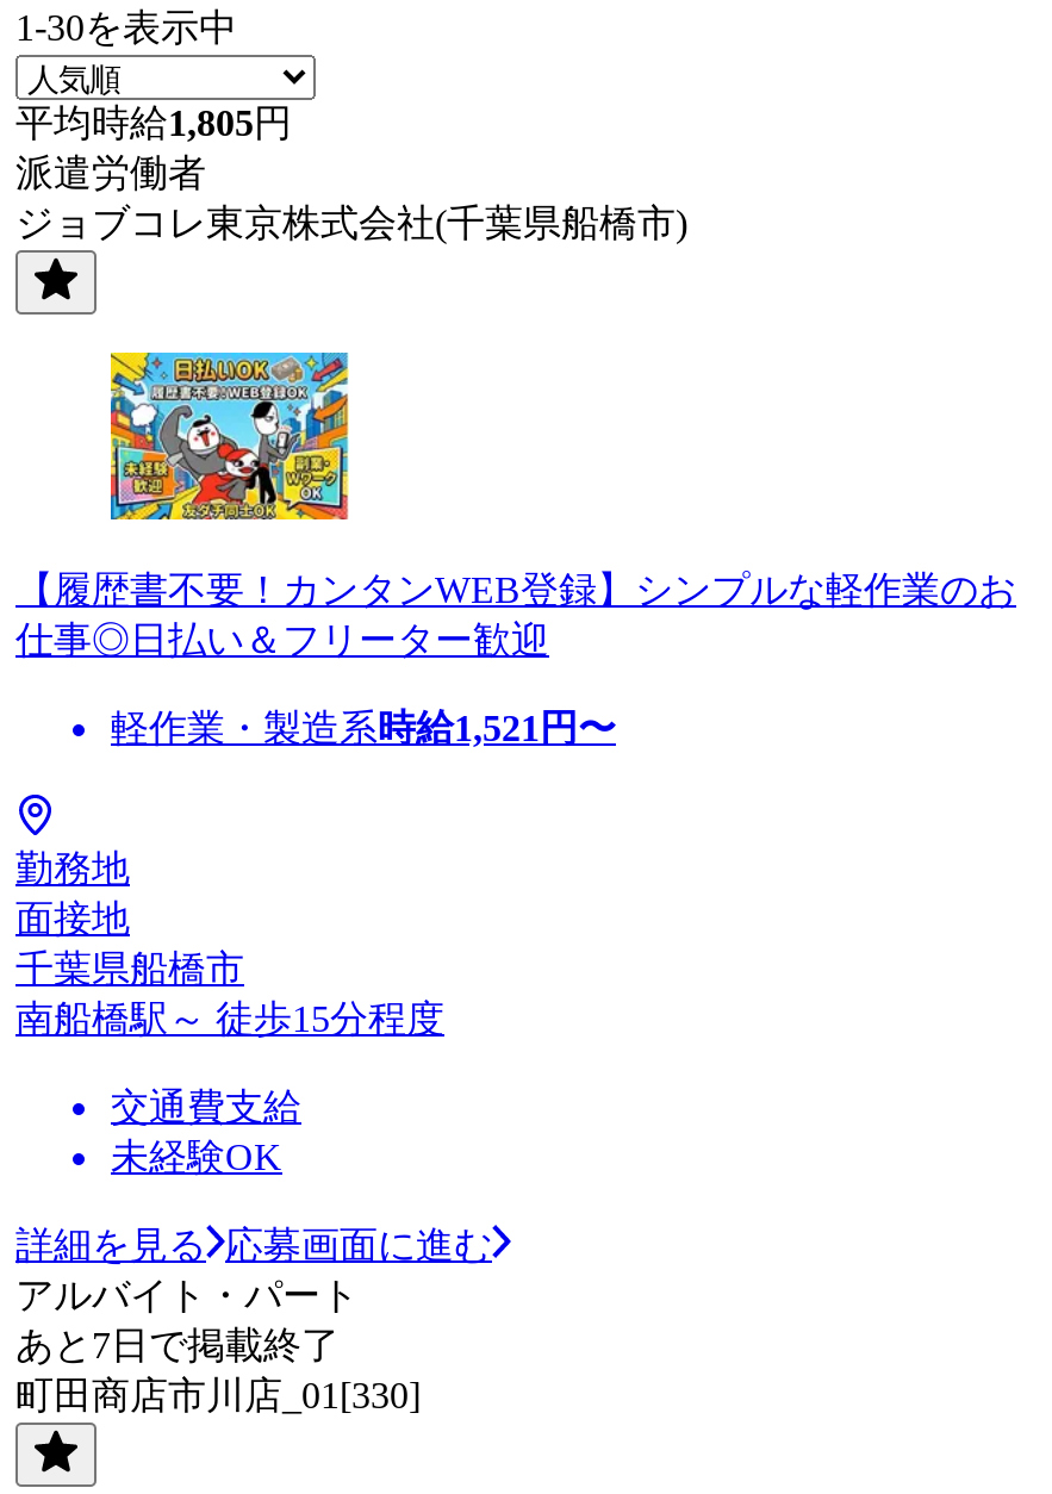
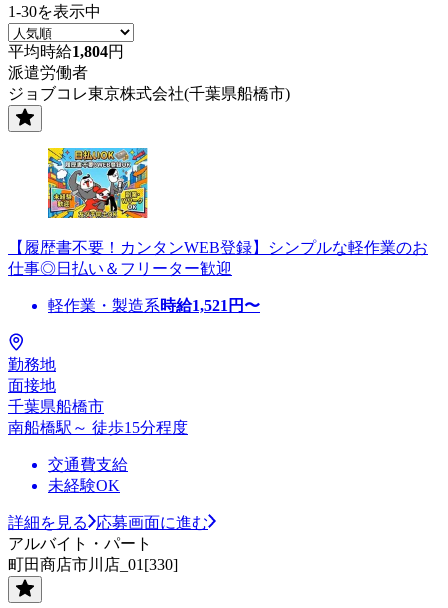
[15,102,292,143] 平均時給1,805円 -> [8,43,124,60] 平均時給1,804円
[15,1325,340,1365] あと7日で掲載終了 -> none

